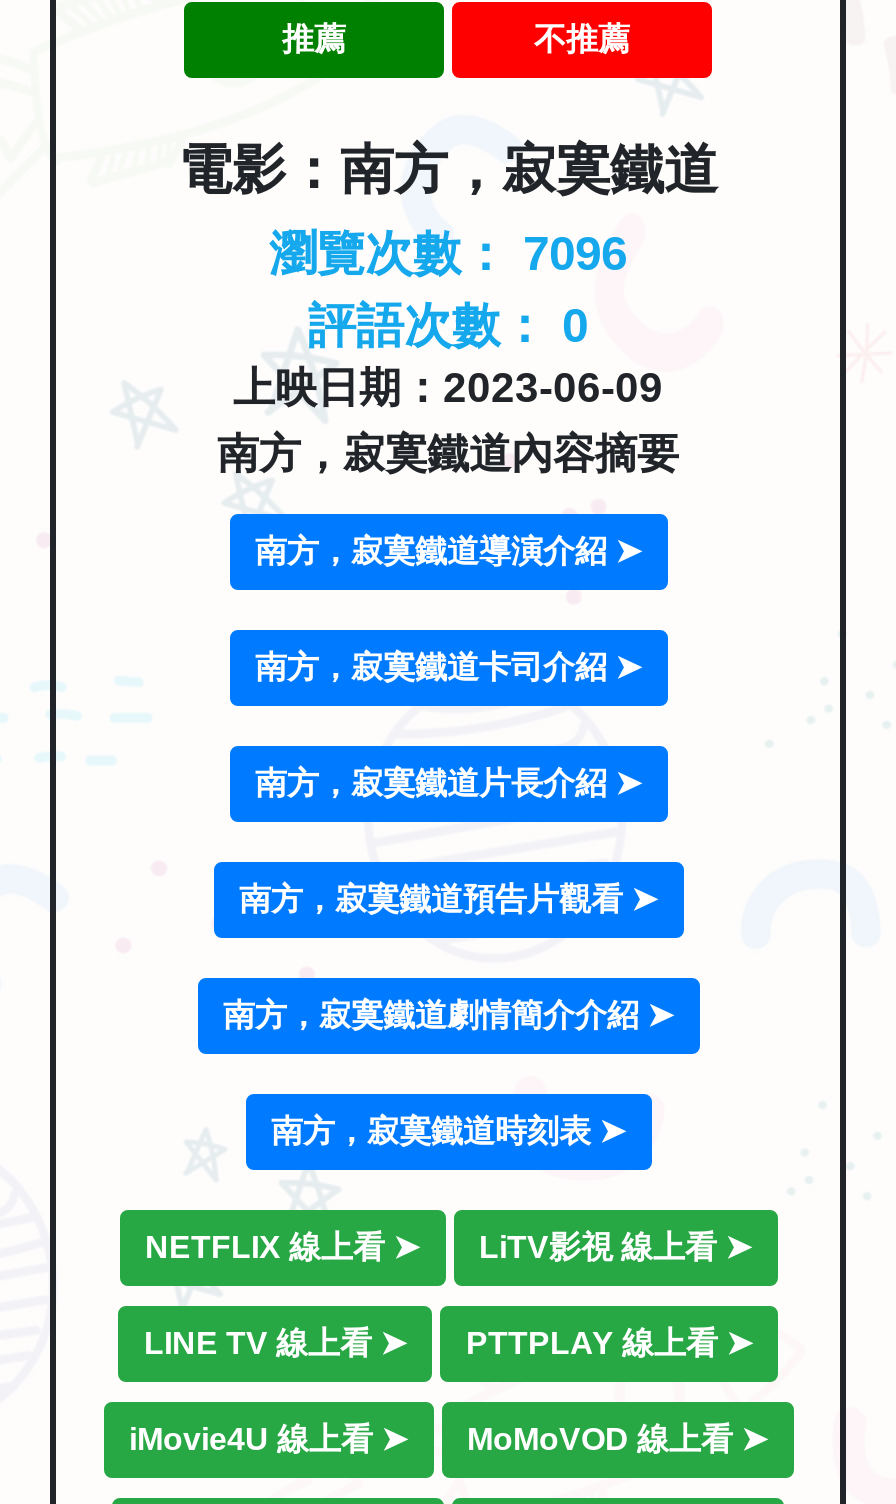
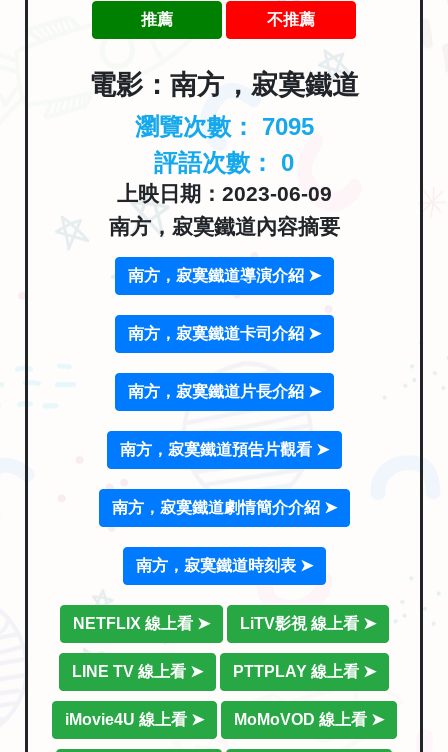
[269,227,627,281] 瀏覽次數：7096 -> [134,113,313,140] 瀏覽次數：7095

